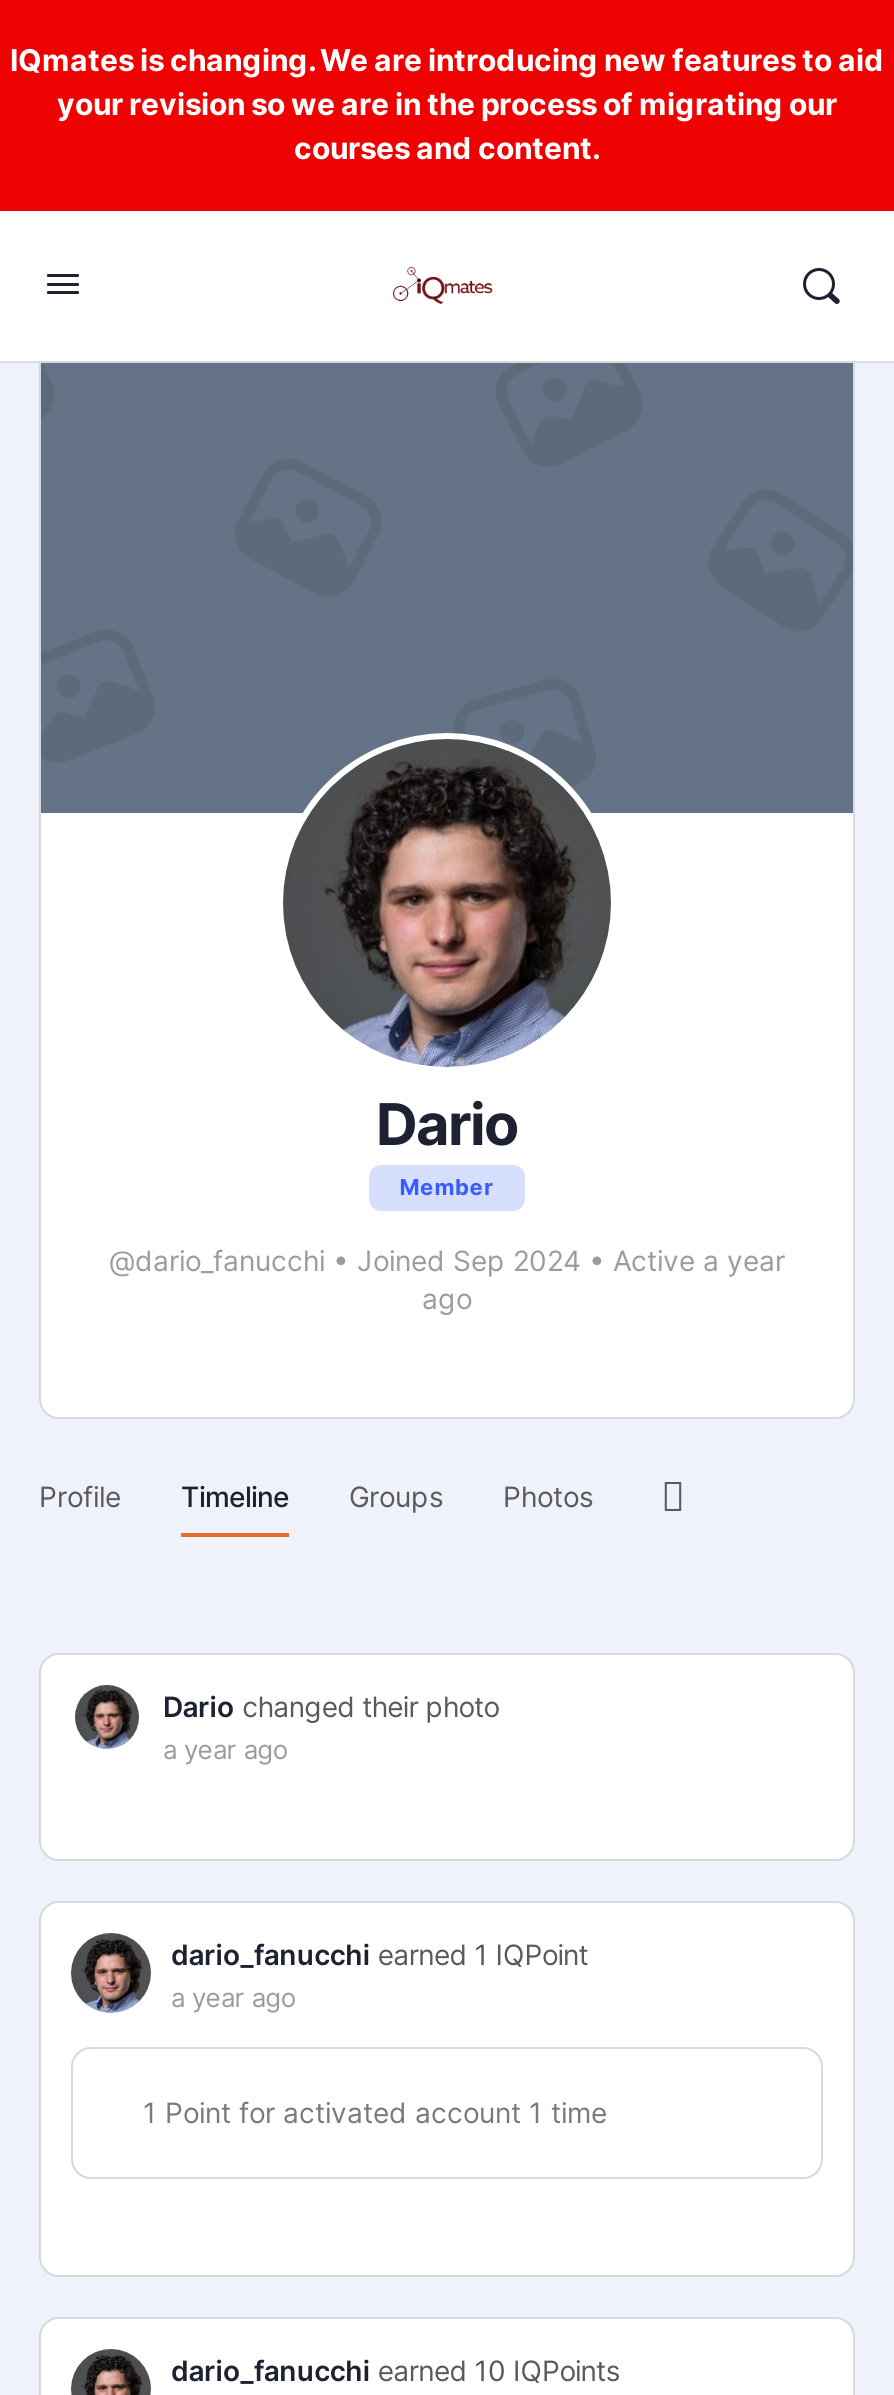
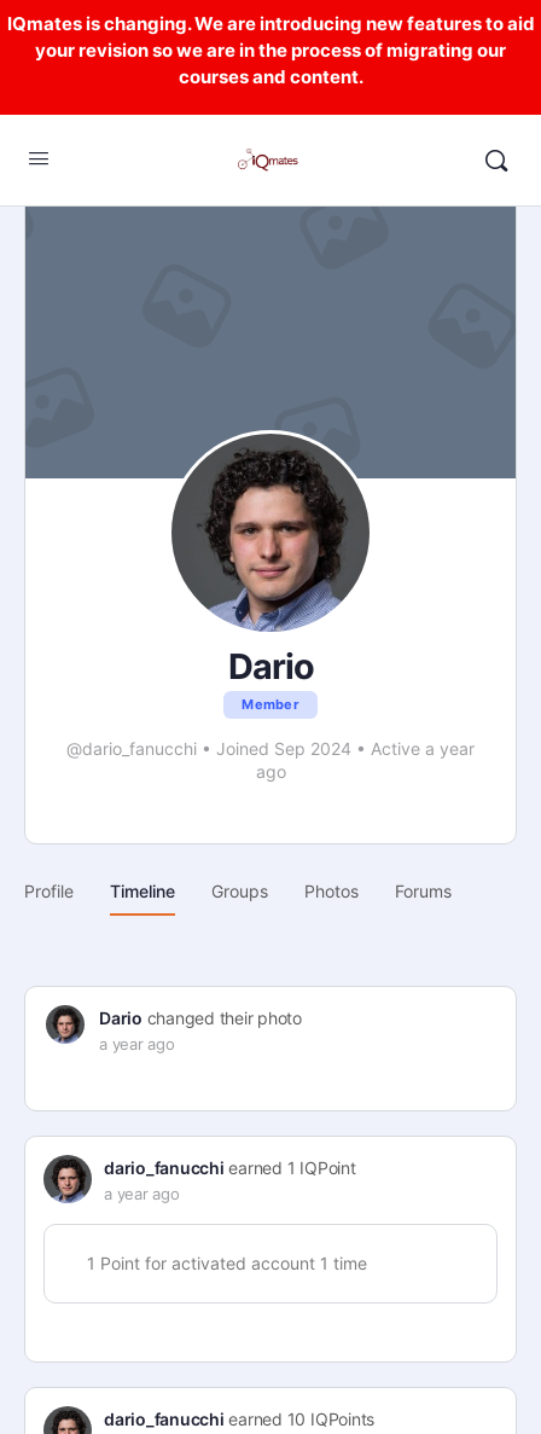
none -> [395,881,452,901] Forums

